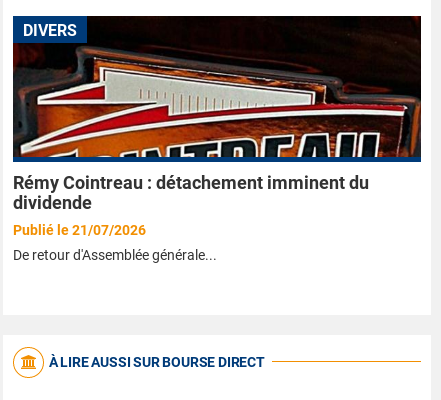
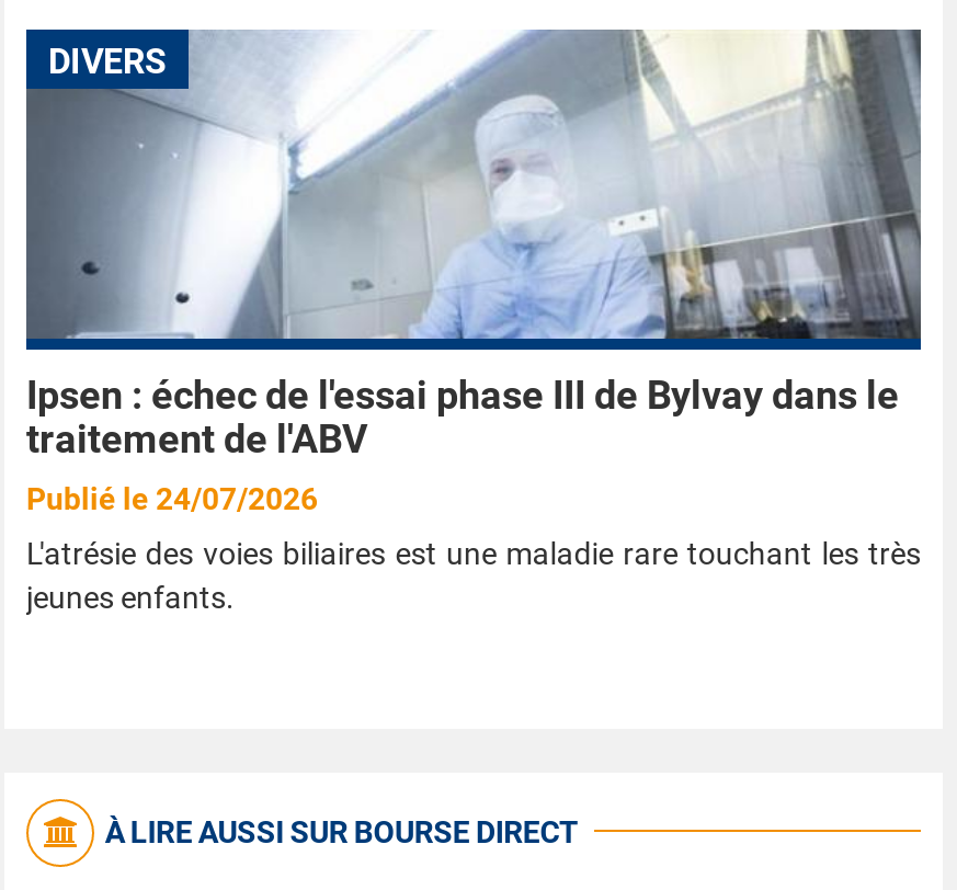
[12,15,422,238] [image] | Rémy Cointreau : détachement imminent du | dividende | Publié le 21/07/2026 -> [24,27,923,516] [image] | Ipsen : échec de l'essai phase III de Bylvay dans le | traitement de l'ABV | Publié le 24/07/2026
[13,247,217,263] De retour d'Assemblée générale... -> [26,536,921,615] L'atrésie des voies biliaires est une maladie rare touchant les très | jeunes enfants.

